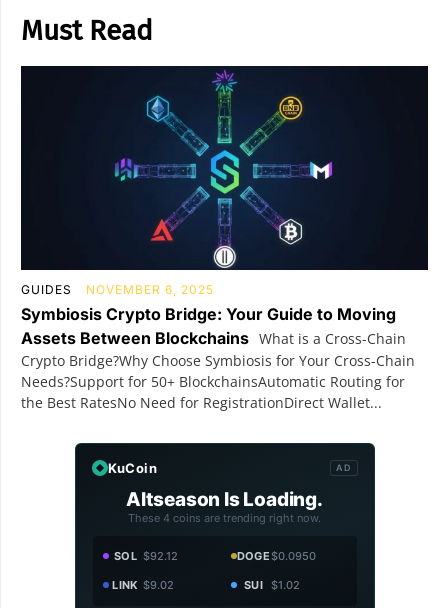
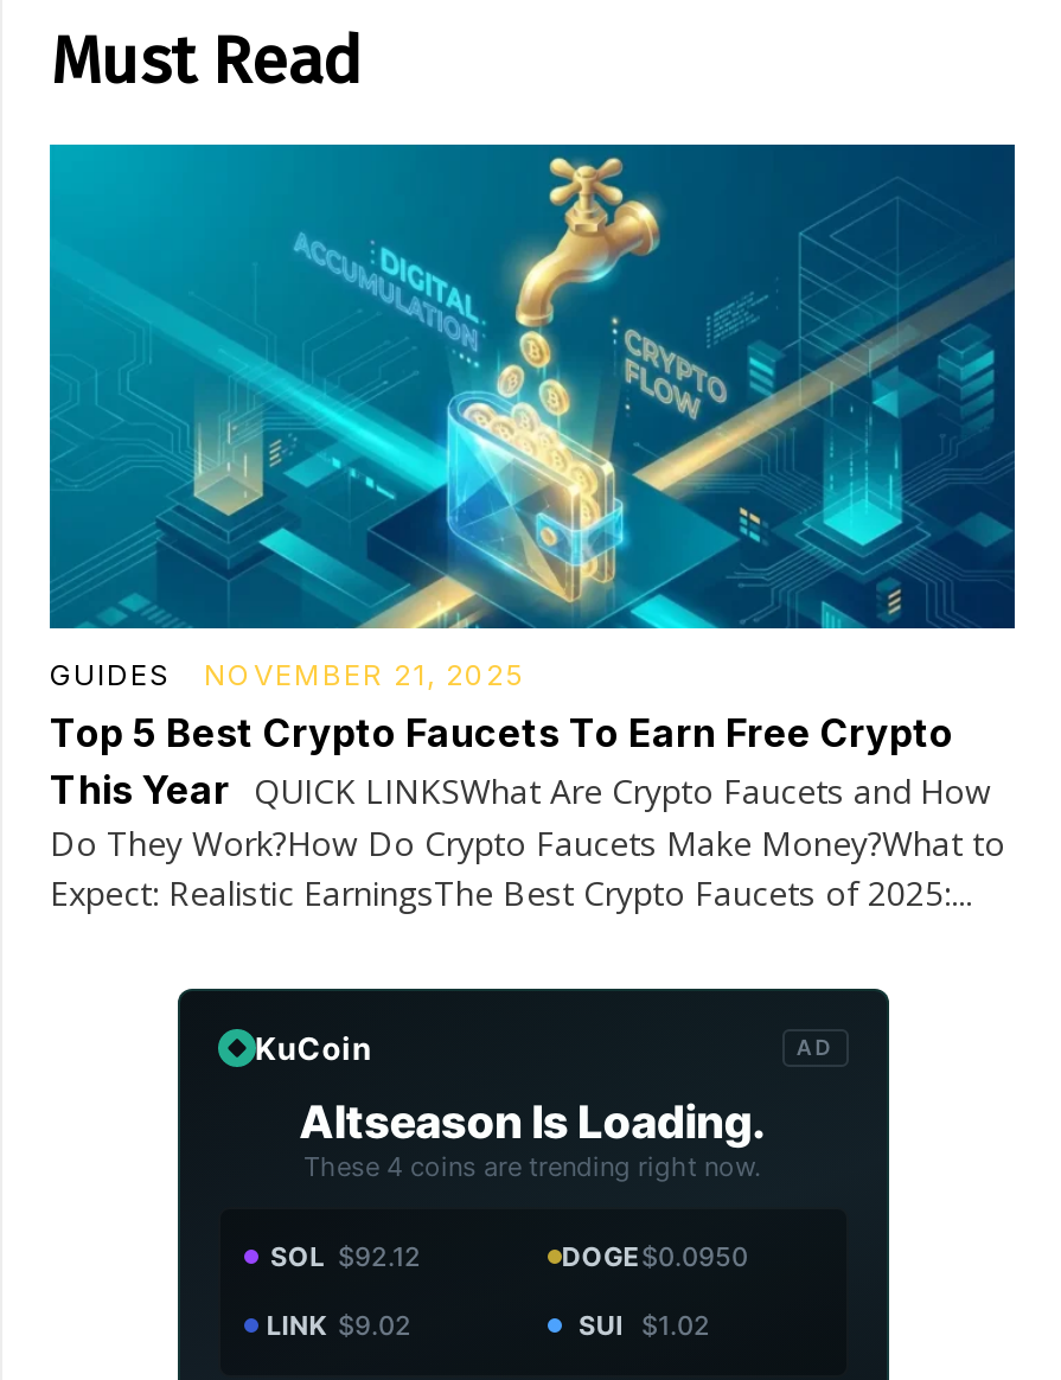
[20,65,428,411] [image] | NOVEMBER 6, 2025 | Symbiosis Crypto Bridge: Your Guide to Moving | Assets Between Blockchains What is a Cross-Chain | Crypto Bridge?Why Choose Symbiosis for Your Cross-Chain | Needs?Support for 50+ BlockchainsAutomatic Routing for | the Best RatesNo Need for RegistrationDirect Wallet... -> [47,142,1015,914] [image] | NOVEMBER 21, 2025 | Top 5 Best Crypto Faucets To Earn Free Crypto | This Year QUICK LINKSWhat Are Crypto Faucets and How | Do They Work?How Do Crypto Faucets Make Money?What to | Expect: Realistic EarningsThe Best Crypto Faucets of 2025:...

